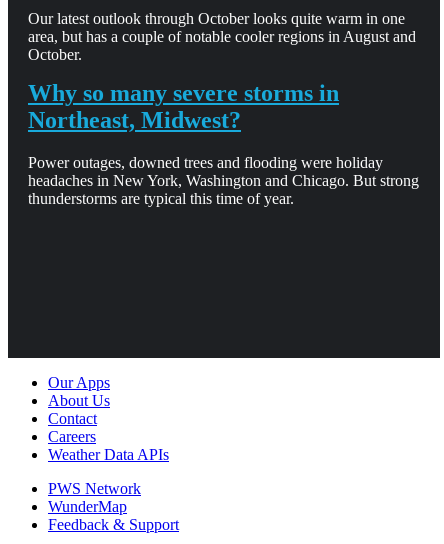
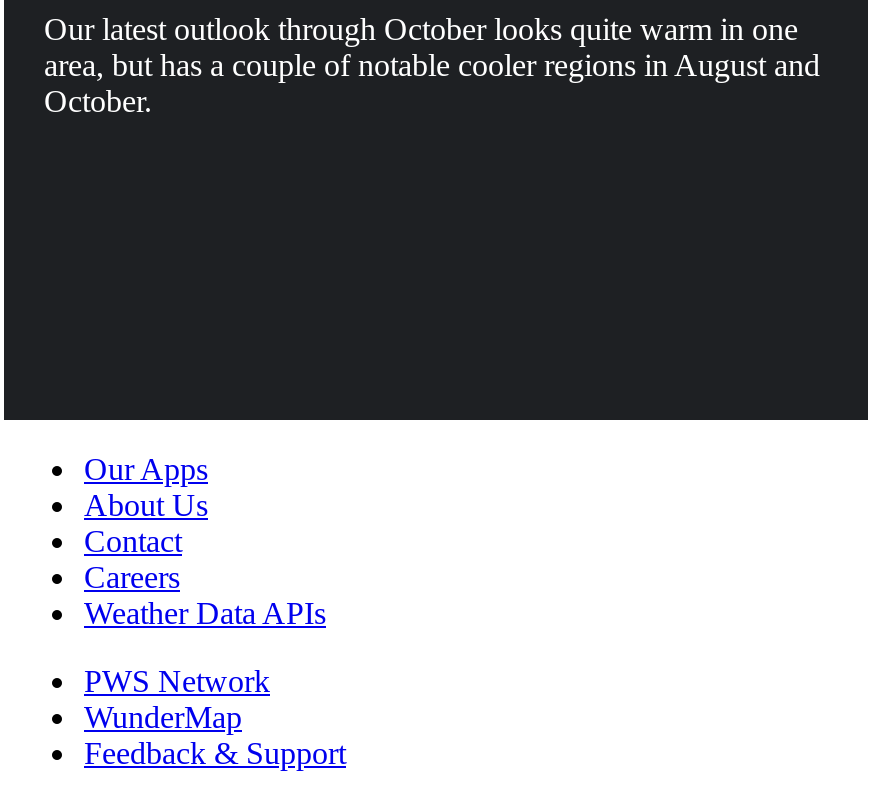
[28,80,419,207] Why so many severe storms in | Northeast, Midwest? | Power outages, downed trees and flooding were holiday | headaches in New York, Washington and Chicago. But strong | thunderstorms are typical this time of year. -> none

